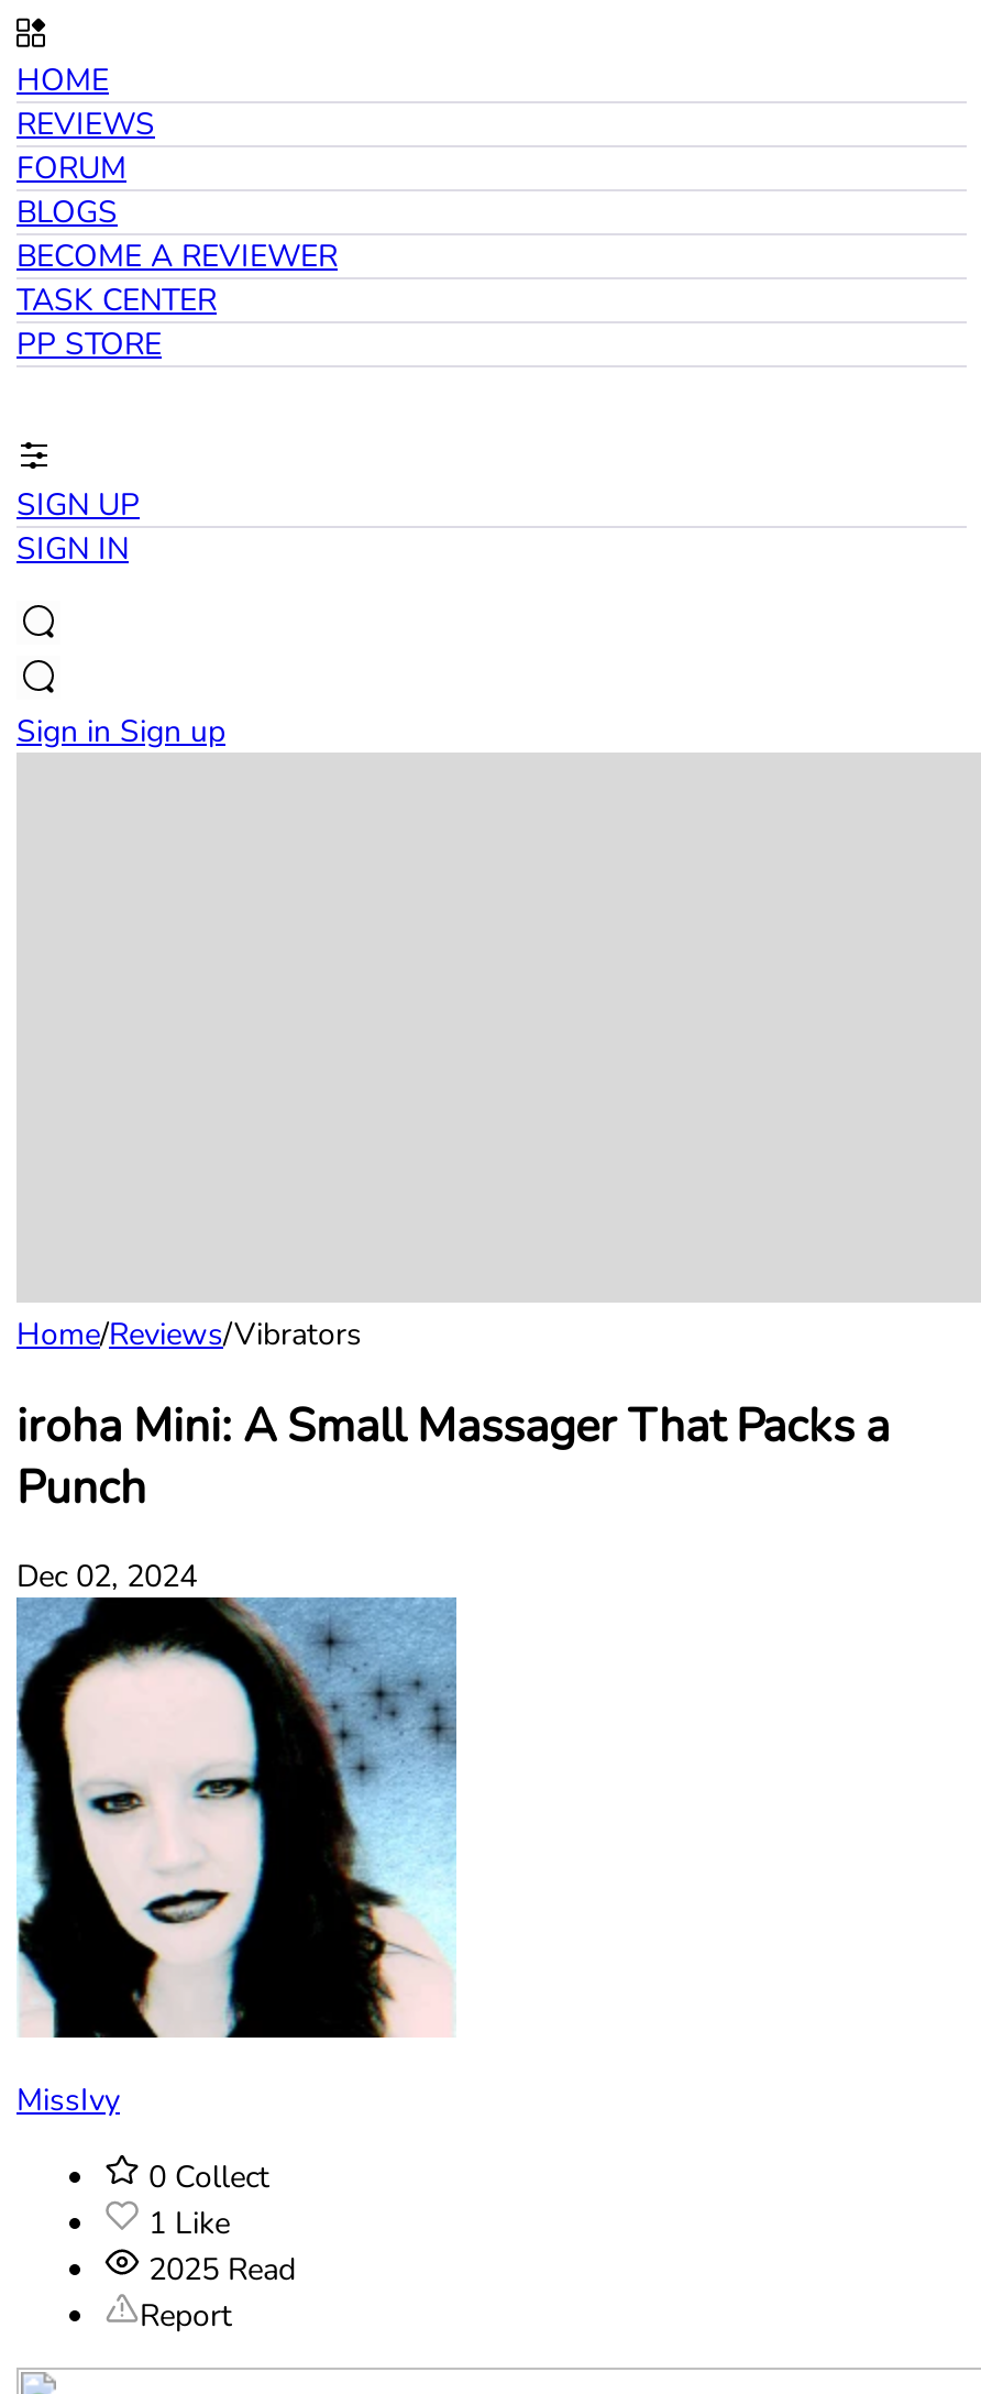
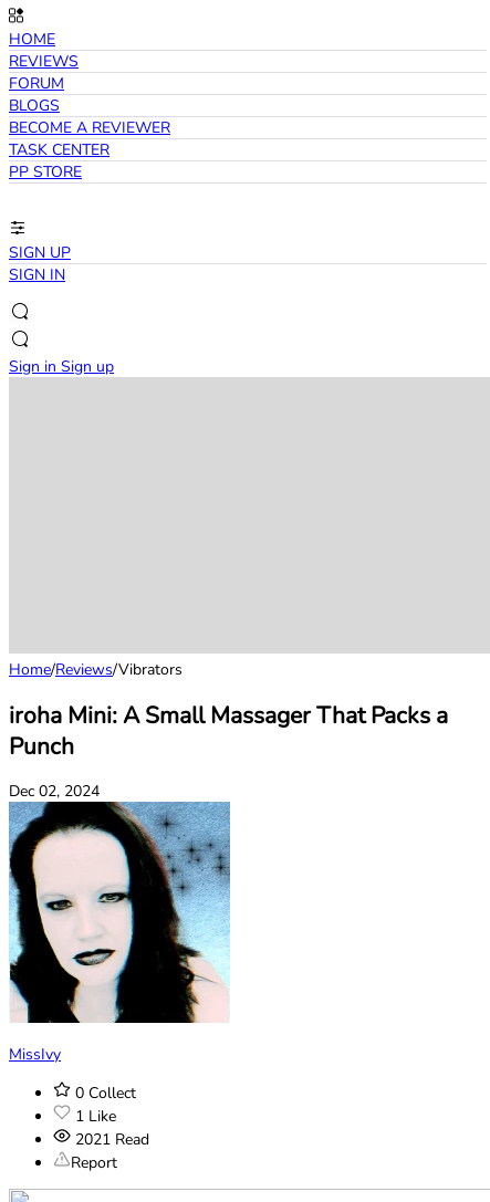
[140,2249,296,2291] 2025 Read -> [71,1129,149,1150] 2021 Read

